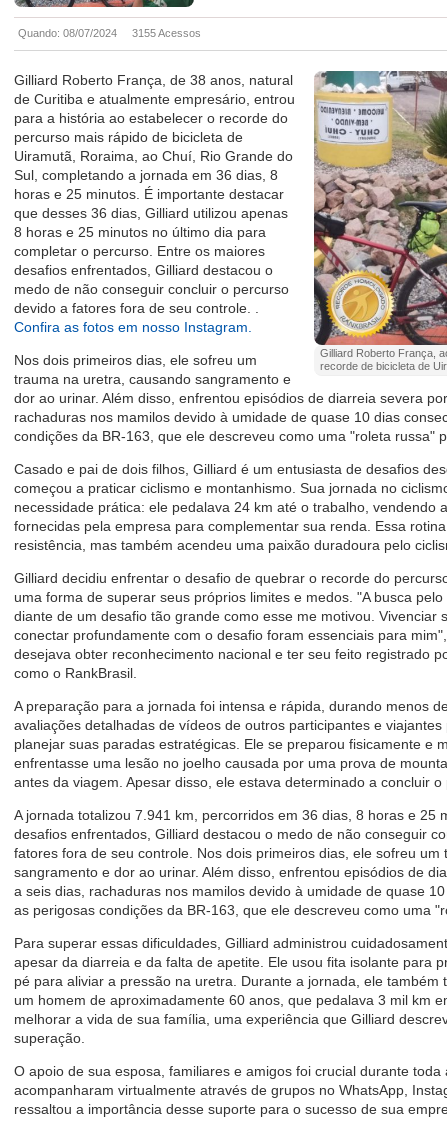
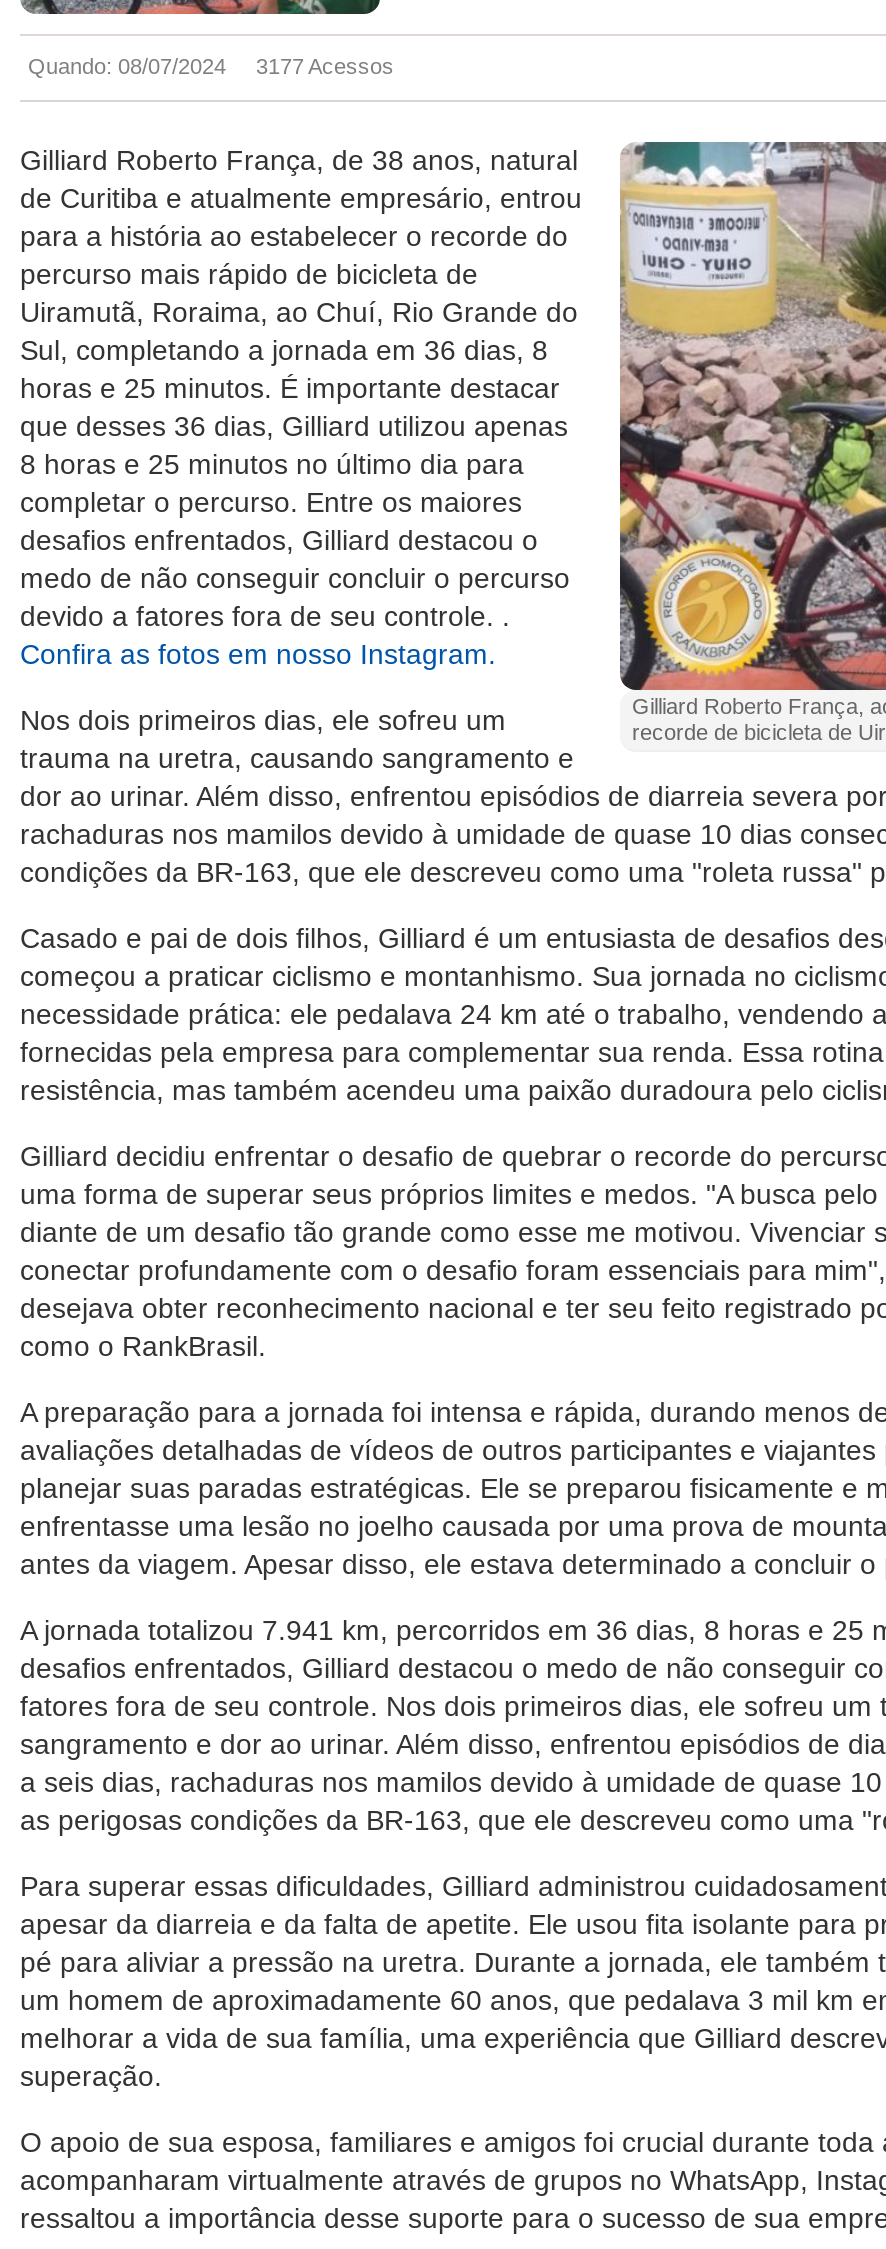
[18,27,201,39] Quando: 08/07/2024 3155 Acessos -> [28,54,394,78] Quando: 08/07/2024 3177 Acessos

